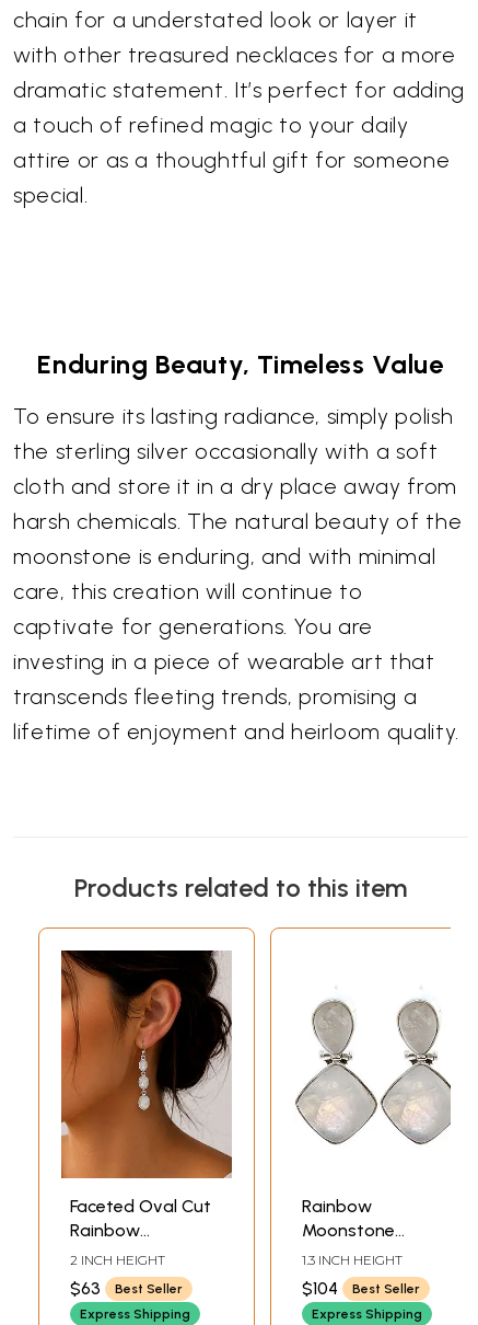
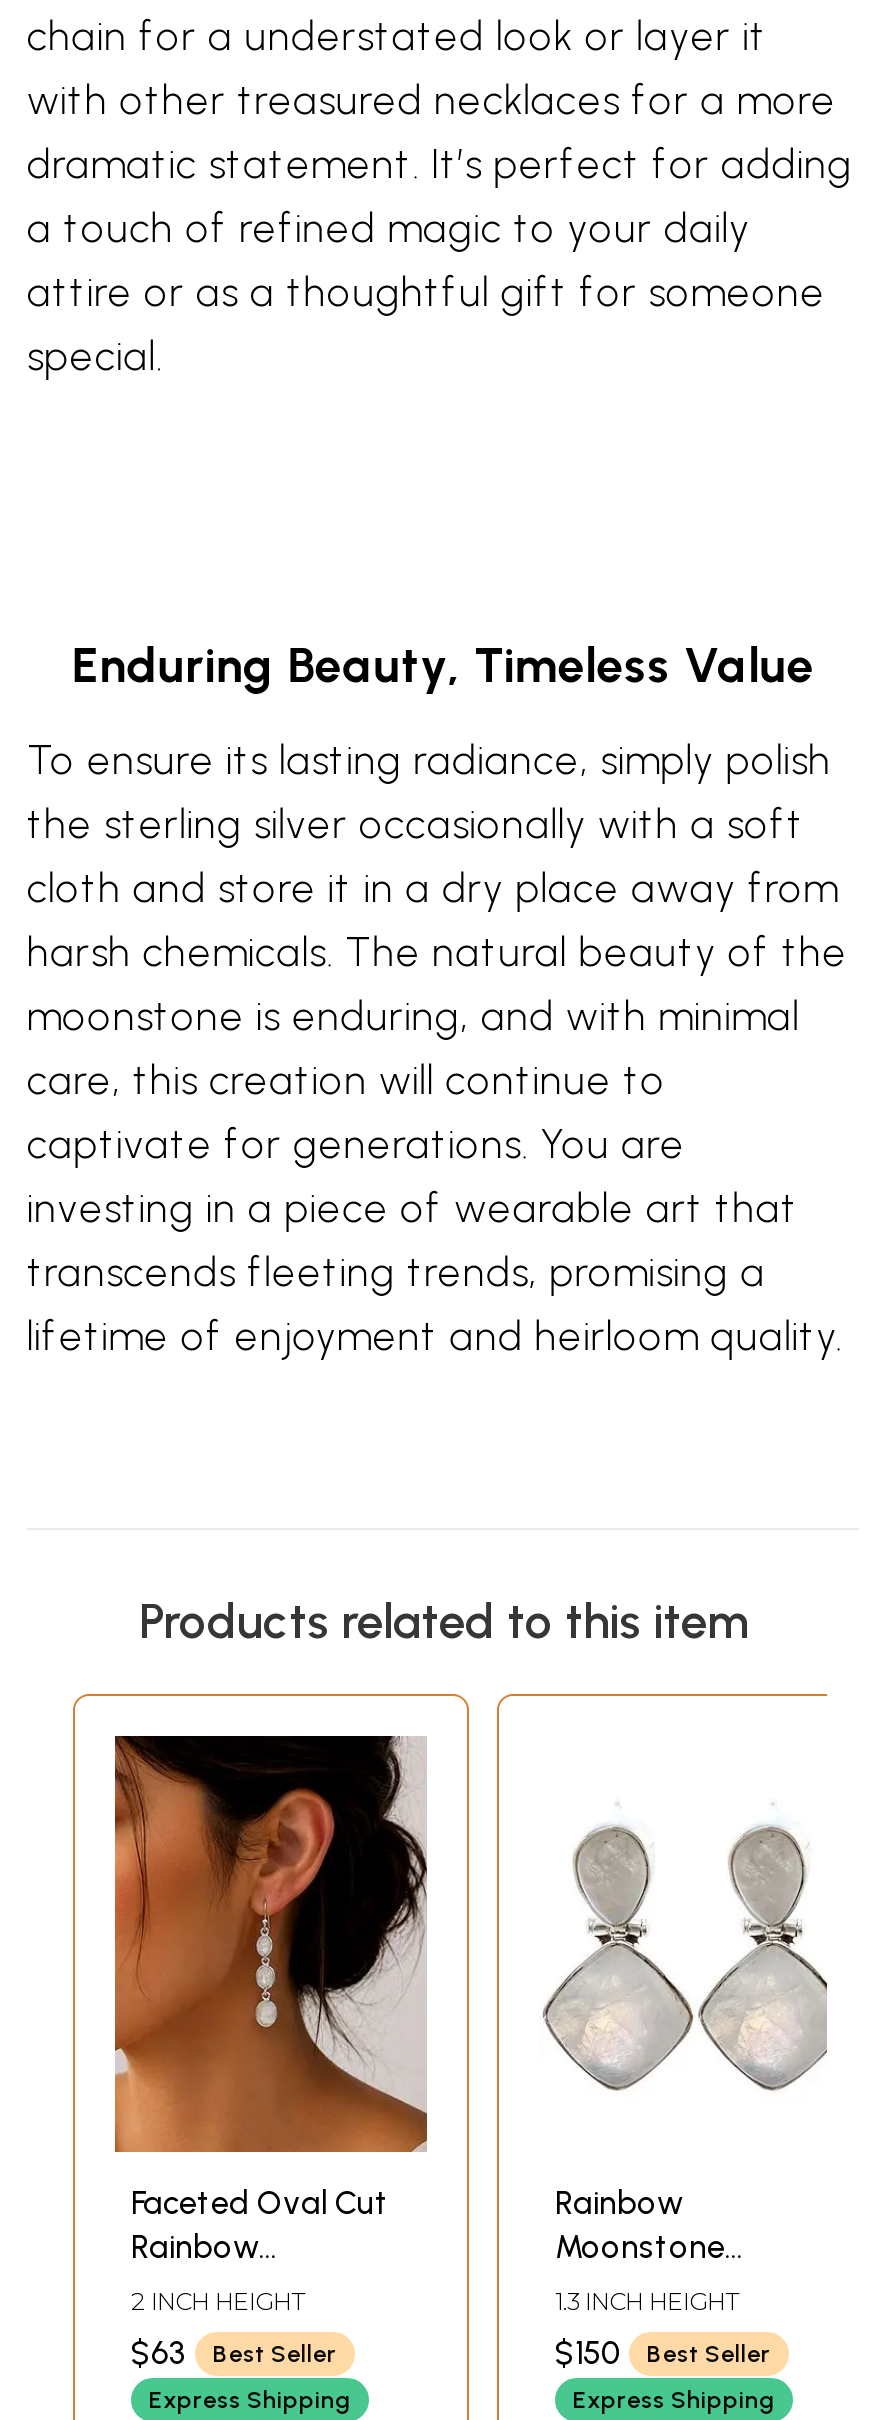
[302,1278,420,1299] $104 Best Seller -> [555,2334,771,2372] $150 Best Seller

